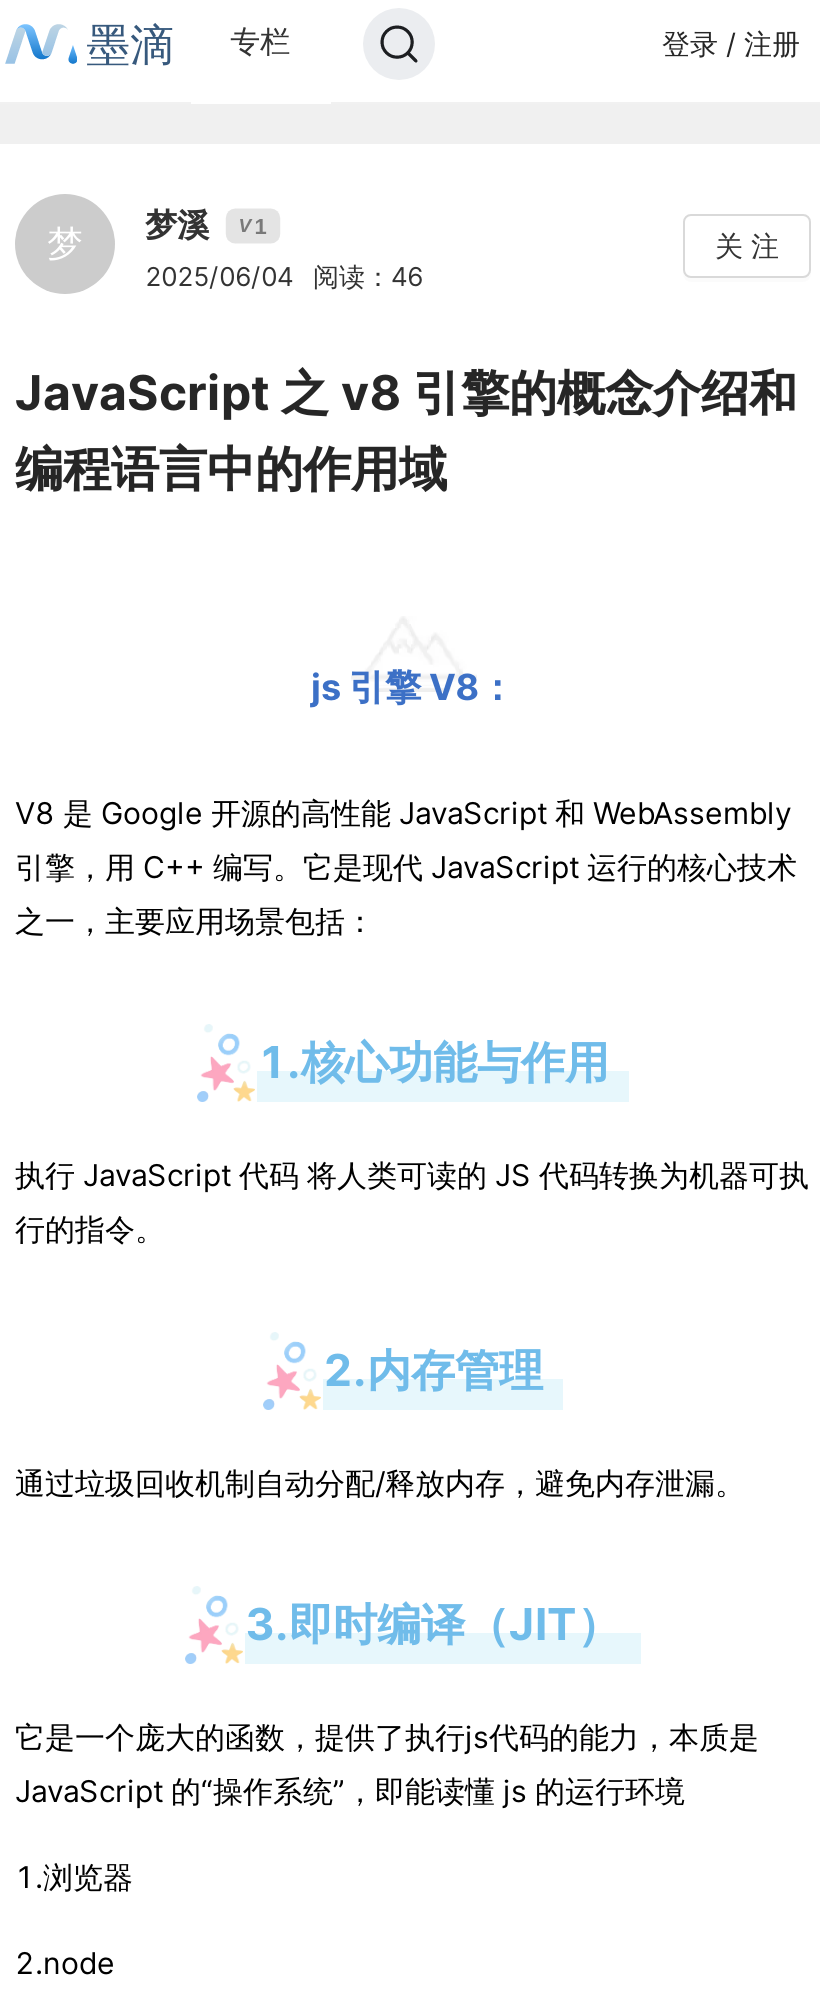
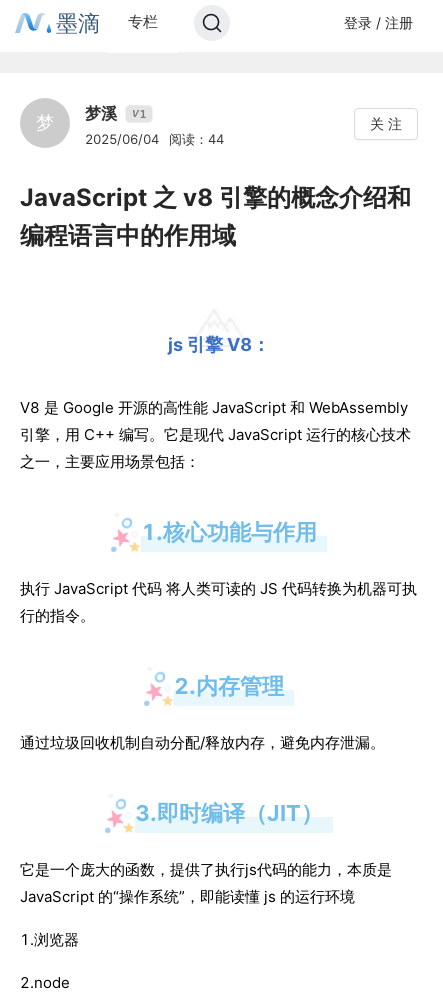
[145,260,423,292] 2025/06/04 阅读：46 -> [85,131,224,147] 2025/06/04 阅读：44

